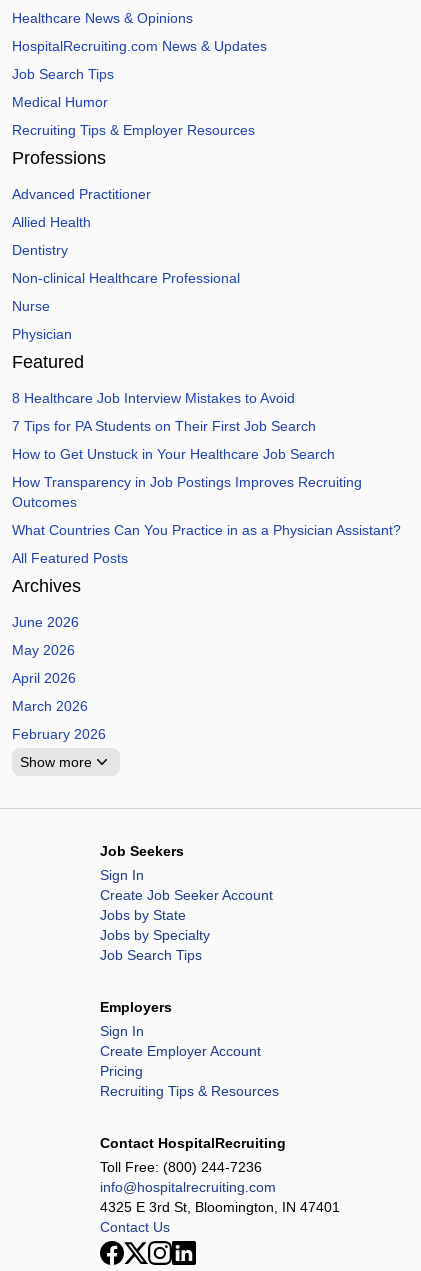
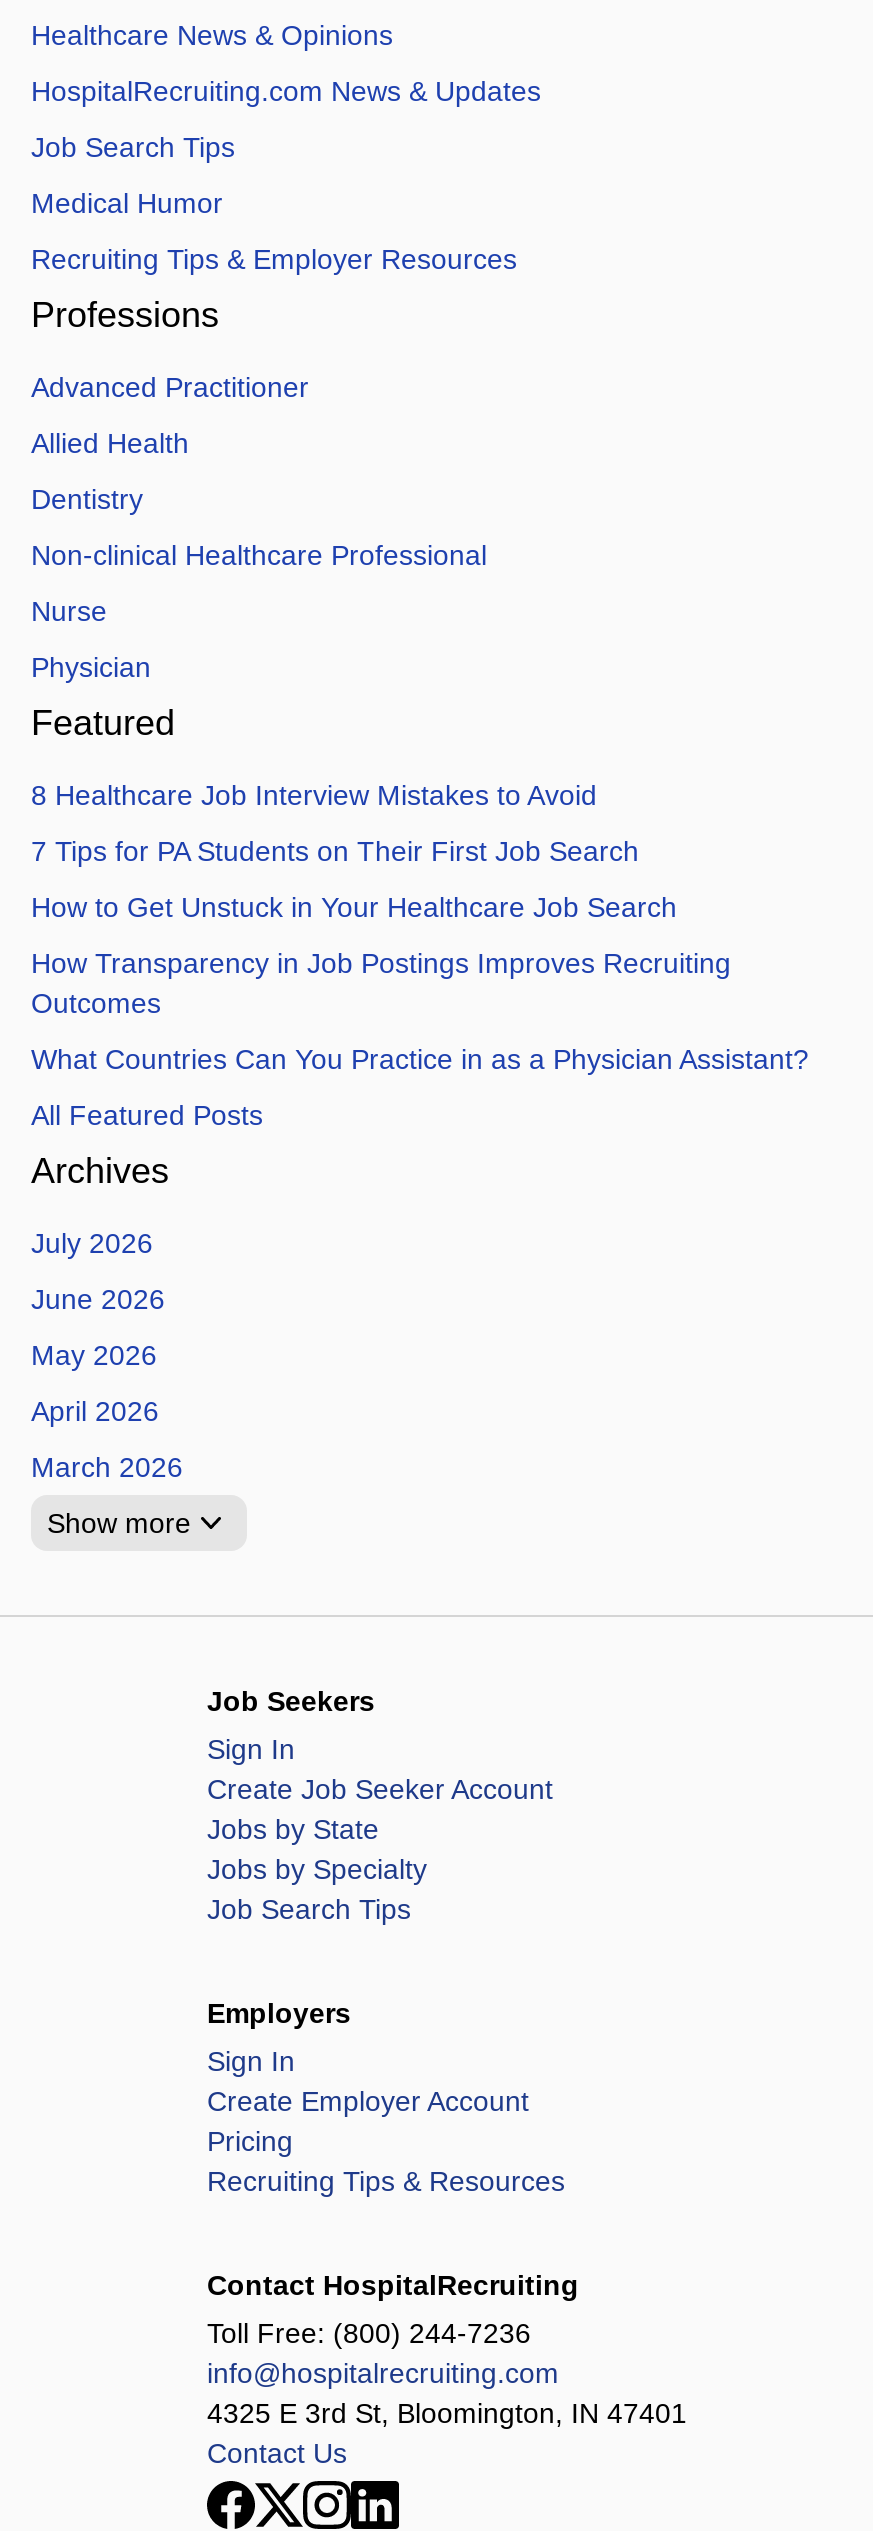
none -> [31,1227,153,1259] July 2026
moved [12,614,88,714] -> [31,1283,183,1483]: June 2026 | May 2026 | April 2026 | March 2026
[12,726,106,742] February 2026 -> none

